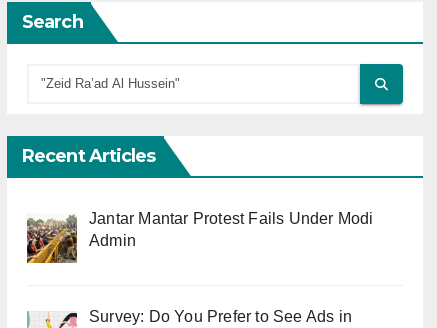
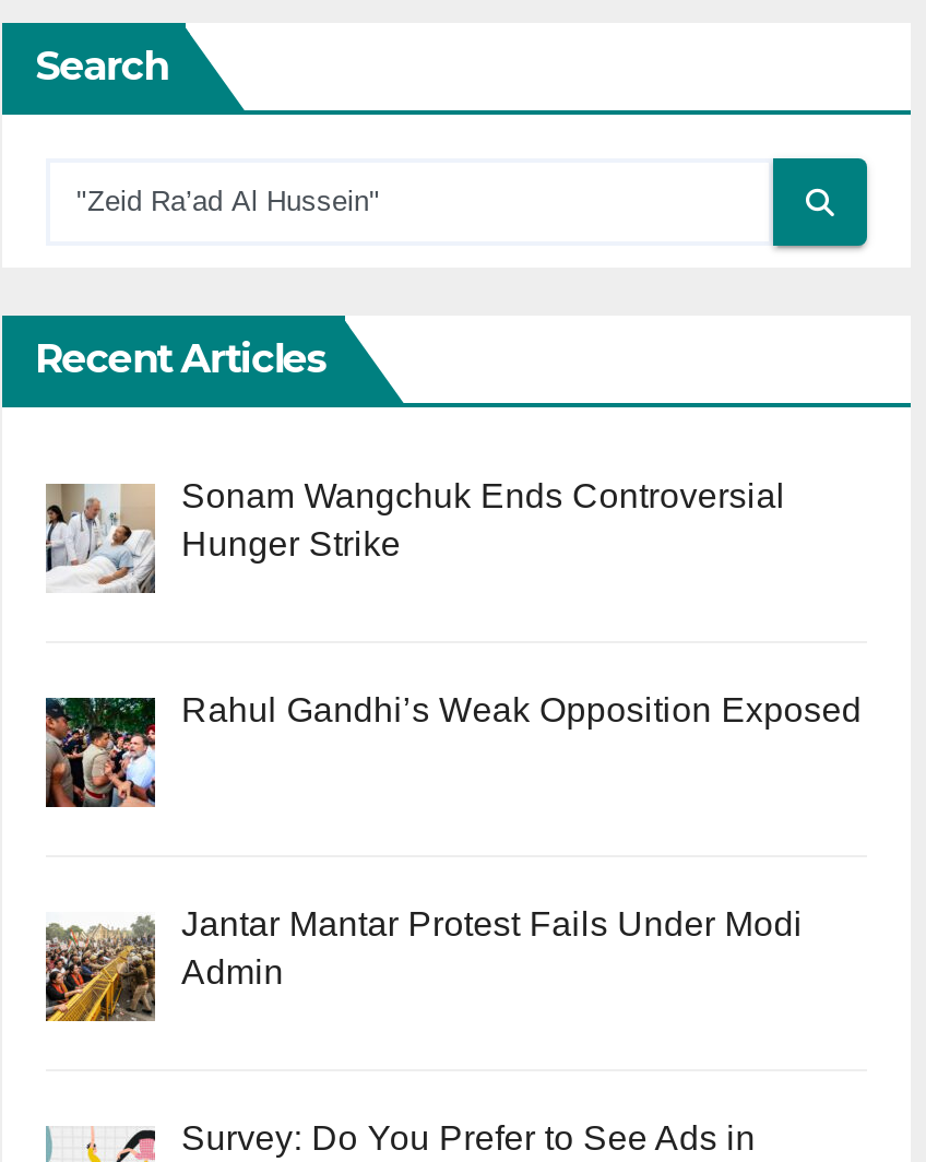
none -> [44,692,862,835] [image] | Rahul Gandhi’s Weak Opposition Exposed
none -> [46,478,785,591] [image] | Sonam Wangchuk Ends Controversial | Hunger Strike

